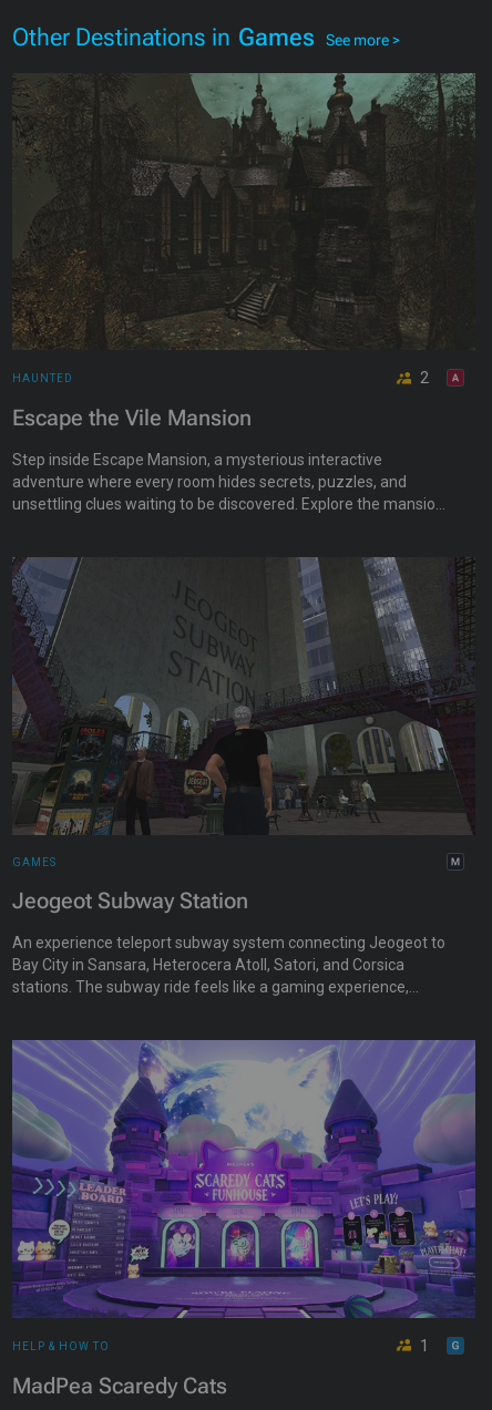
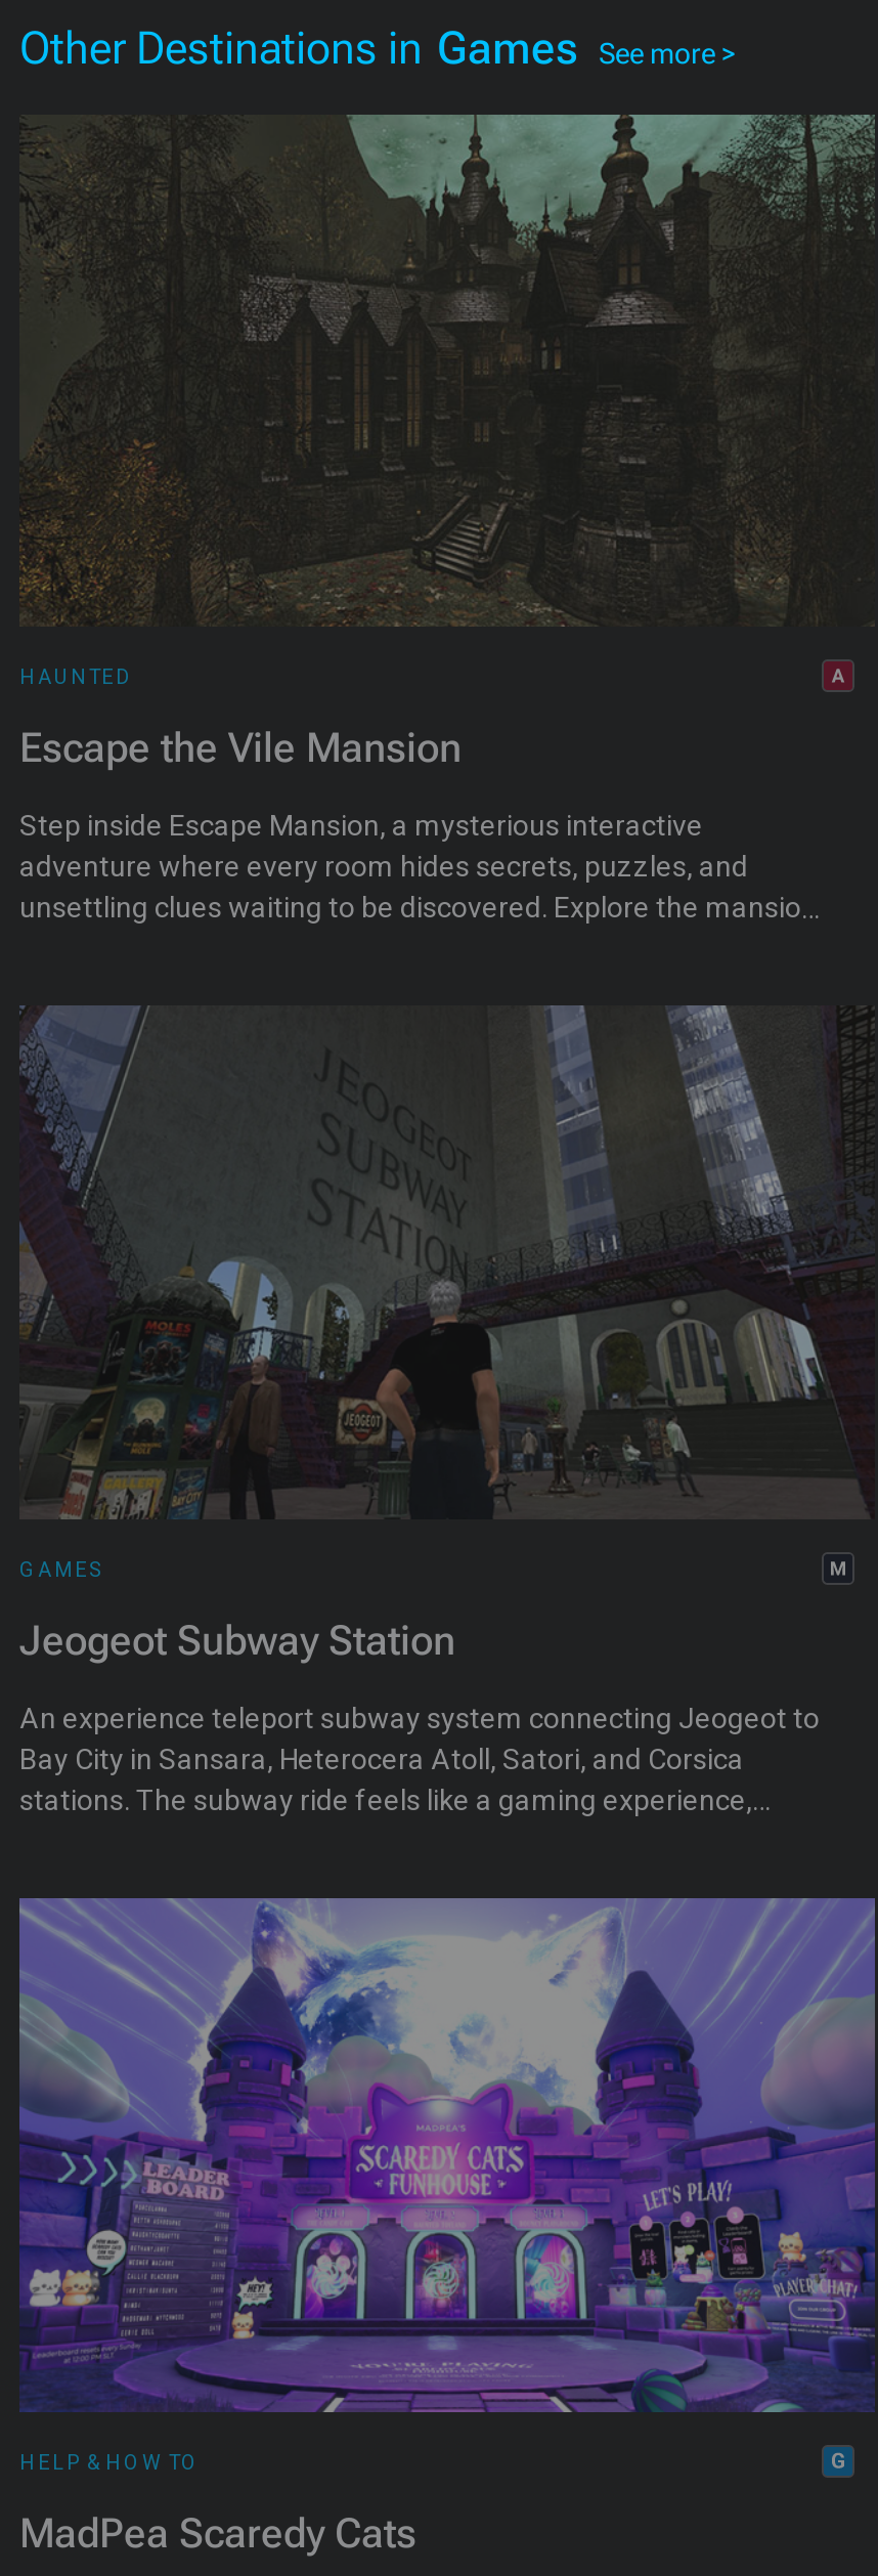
[420,369,429,387] 2 -> none
[420,1337,429,1354] 1 -> none

